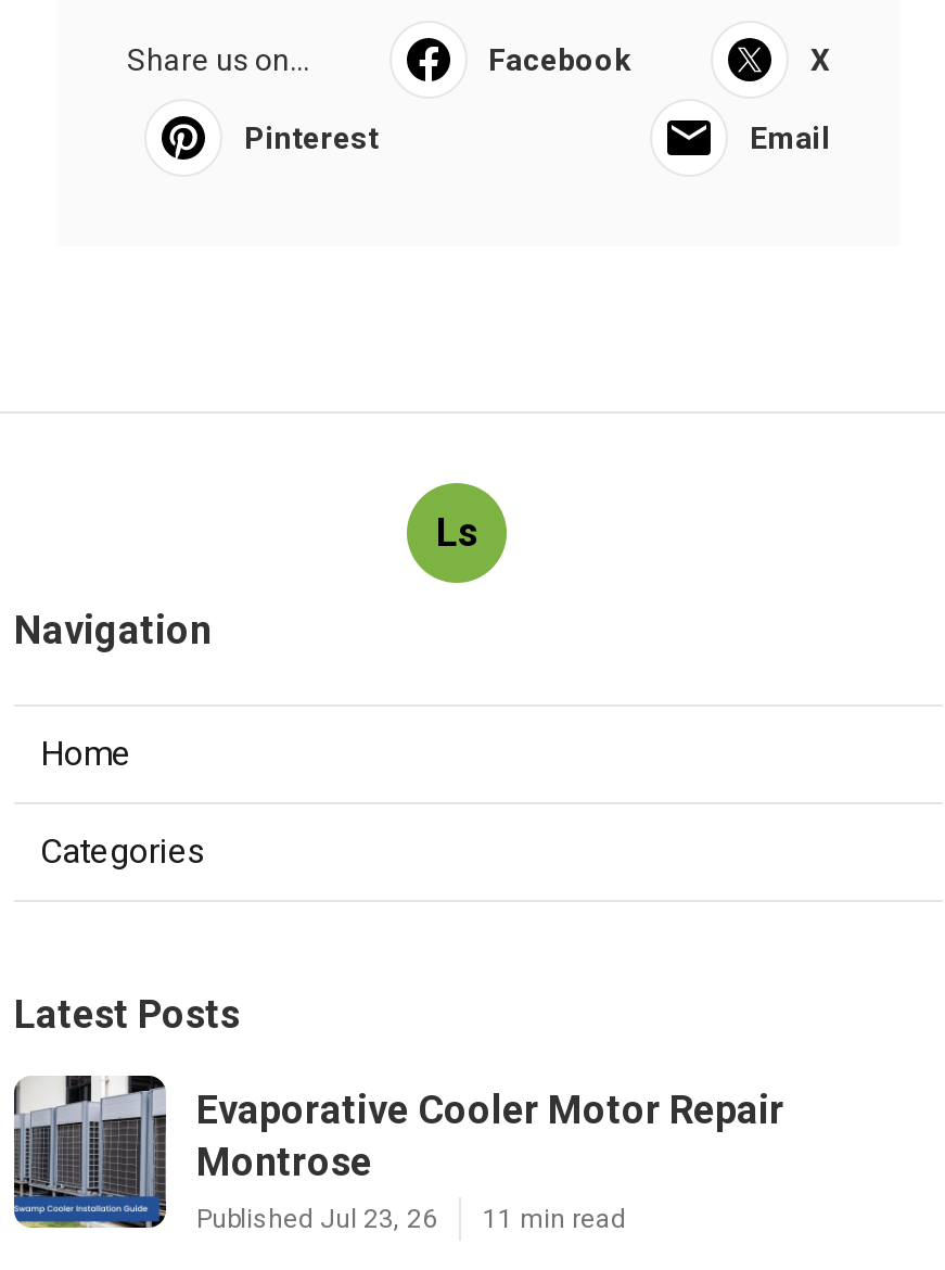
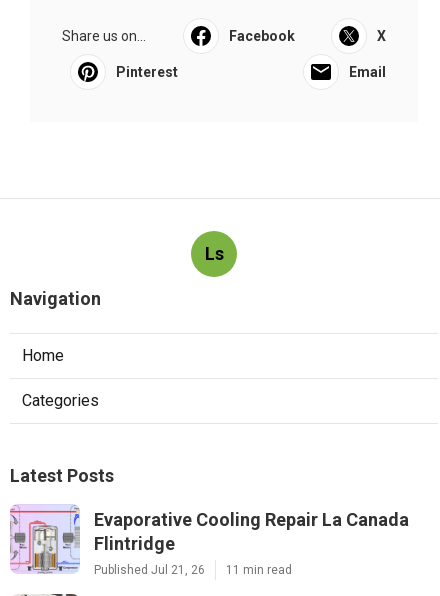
[12,1074,784,1234] [image] | Evaporative Cooler Motor Repair | Montrose | Published Jul 23, 26 -> [9,504,409,577] [image] | Evaporative Cooling Repair La Canada | Flintridge | Published Jul 21, 26

